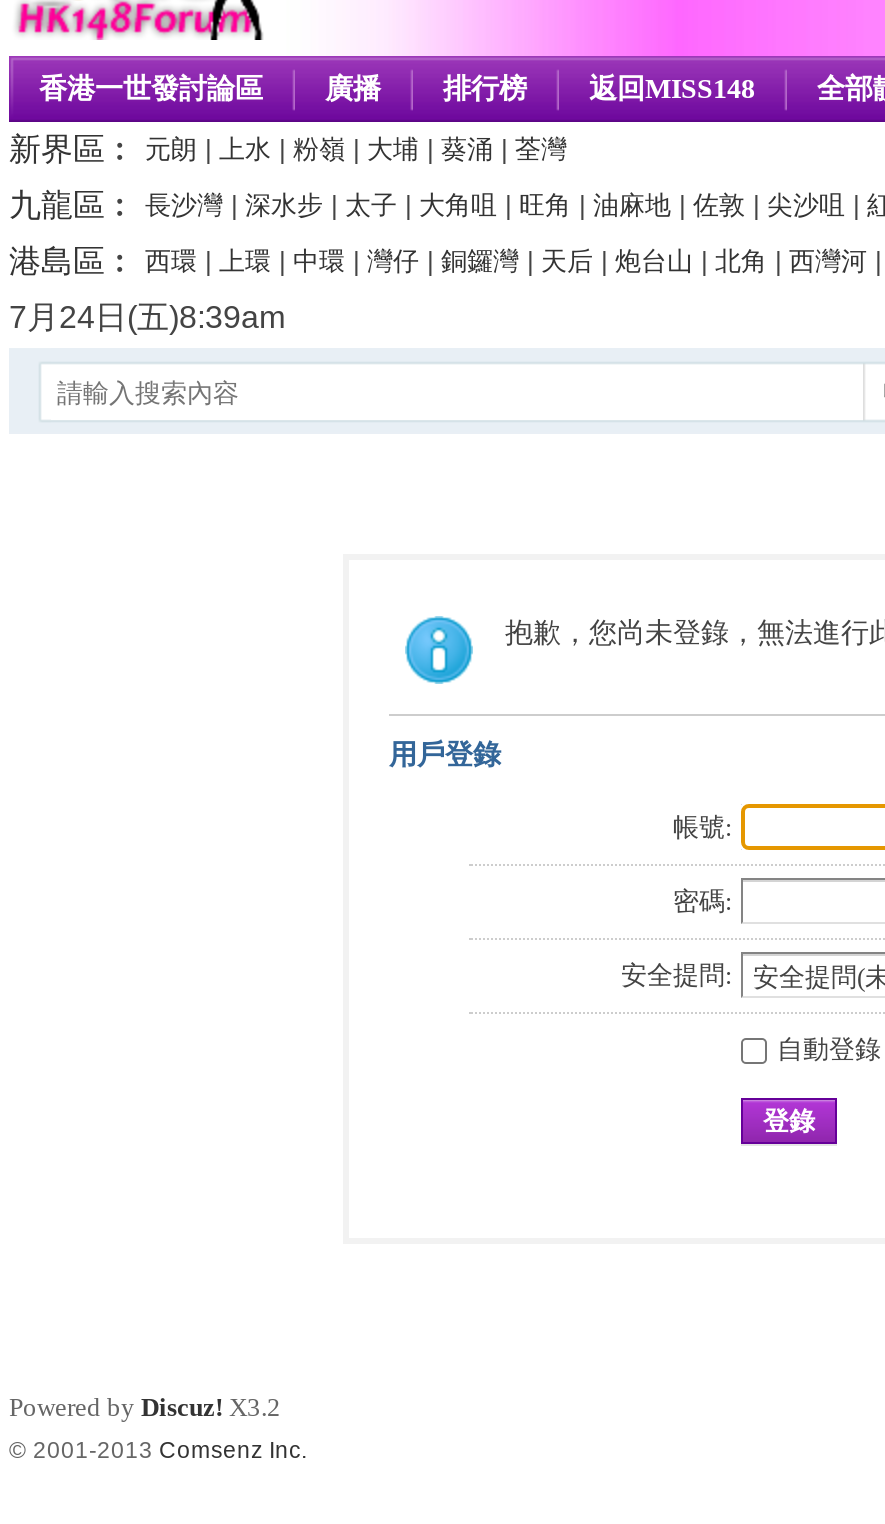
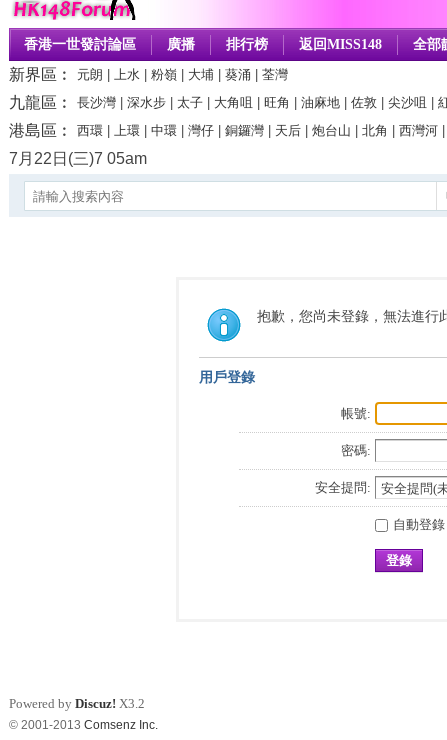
[9,300,285,334] 7月24日(五)8:39am -> [9,150,147,167] 7月22日(三)7:05am

